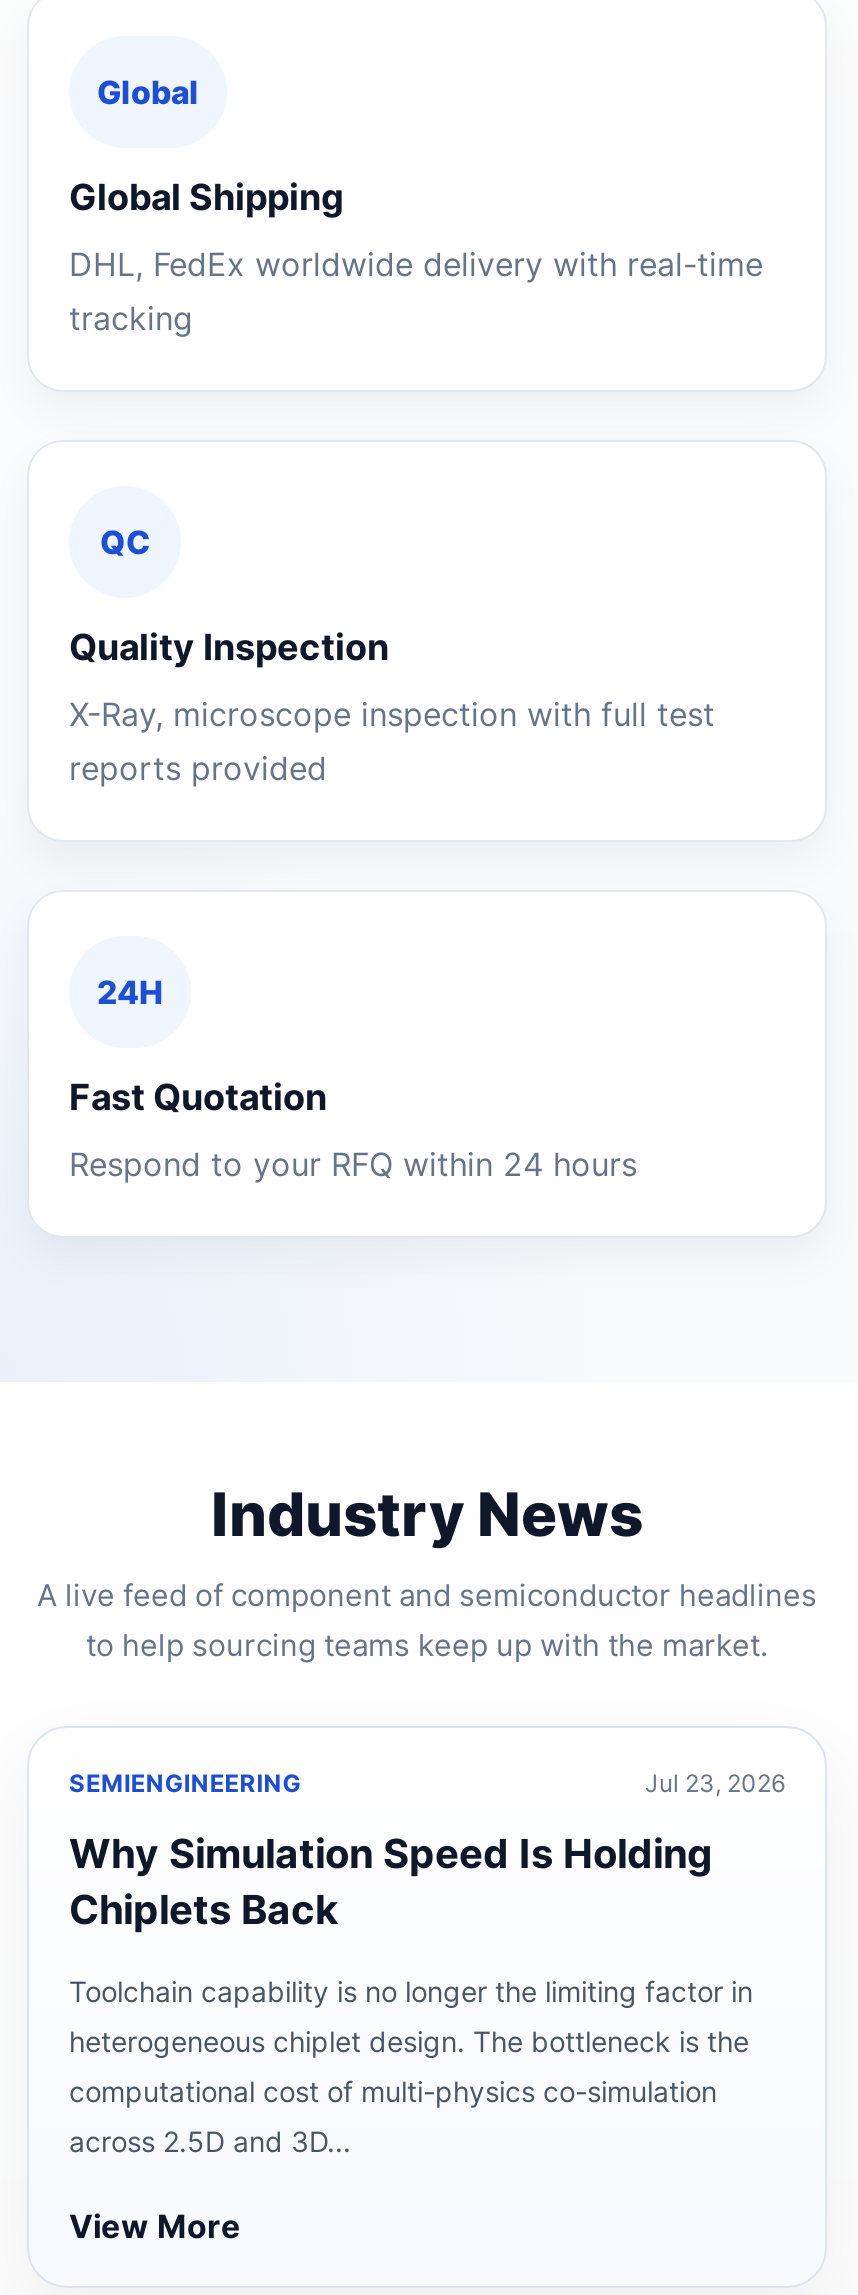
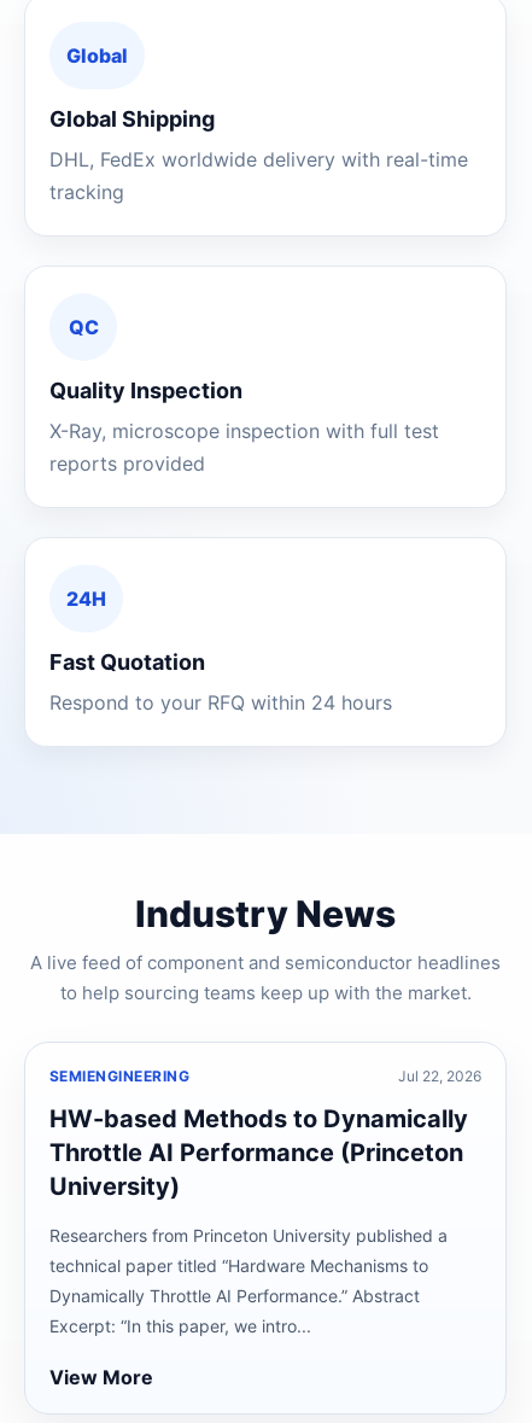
[645,1768,785,1798] Jul 23, 2026 -> [398,1067,481,1085] Jul 22, 2026
[69,1830,713,1934] Why Simulation Speed Is Holding | Chiplets Back -> [49,1104,468,1201] HW-based Methods to Dynamically | Throttle AI Performance (Princeton | University)
[69,1974,753,2008] Toolchain capability is no longer the limiting factor in -> [49,1225,448,1246] Researchers from Princeton University published a
[69,2024,749,2058] heterogeneous chiplet design. The bottleneck is the -> [49,1255,428,1276] technical paper titled “Hardware Mechanisms to
[69,2074,717,2108] computational cost of multi-physics co-simulation -> [49,1285,420,1306] Dynamically Throttle AI Performance.” Abstract
[69,2124,351,2158] across 2.5D and 3D... -> [49,1316,311,1336] Excerpt: “In this paper, we intro...

